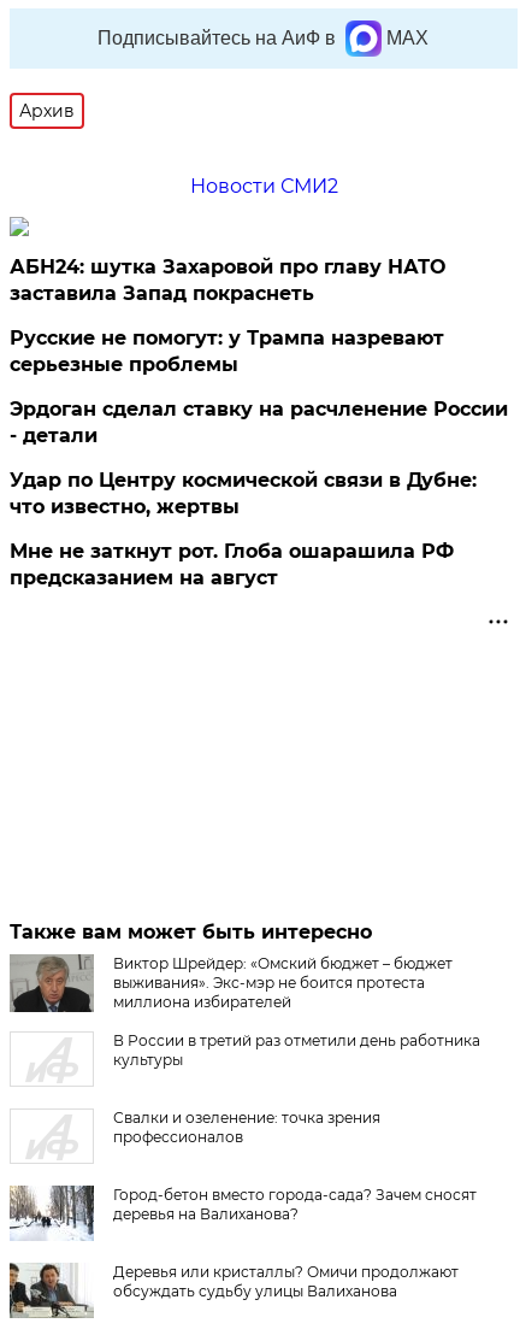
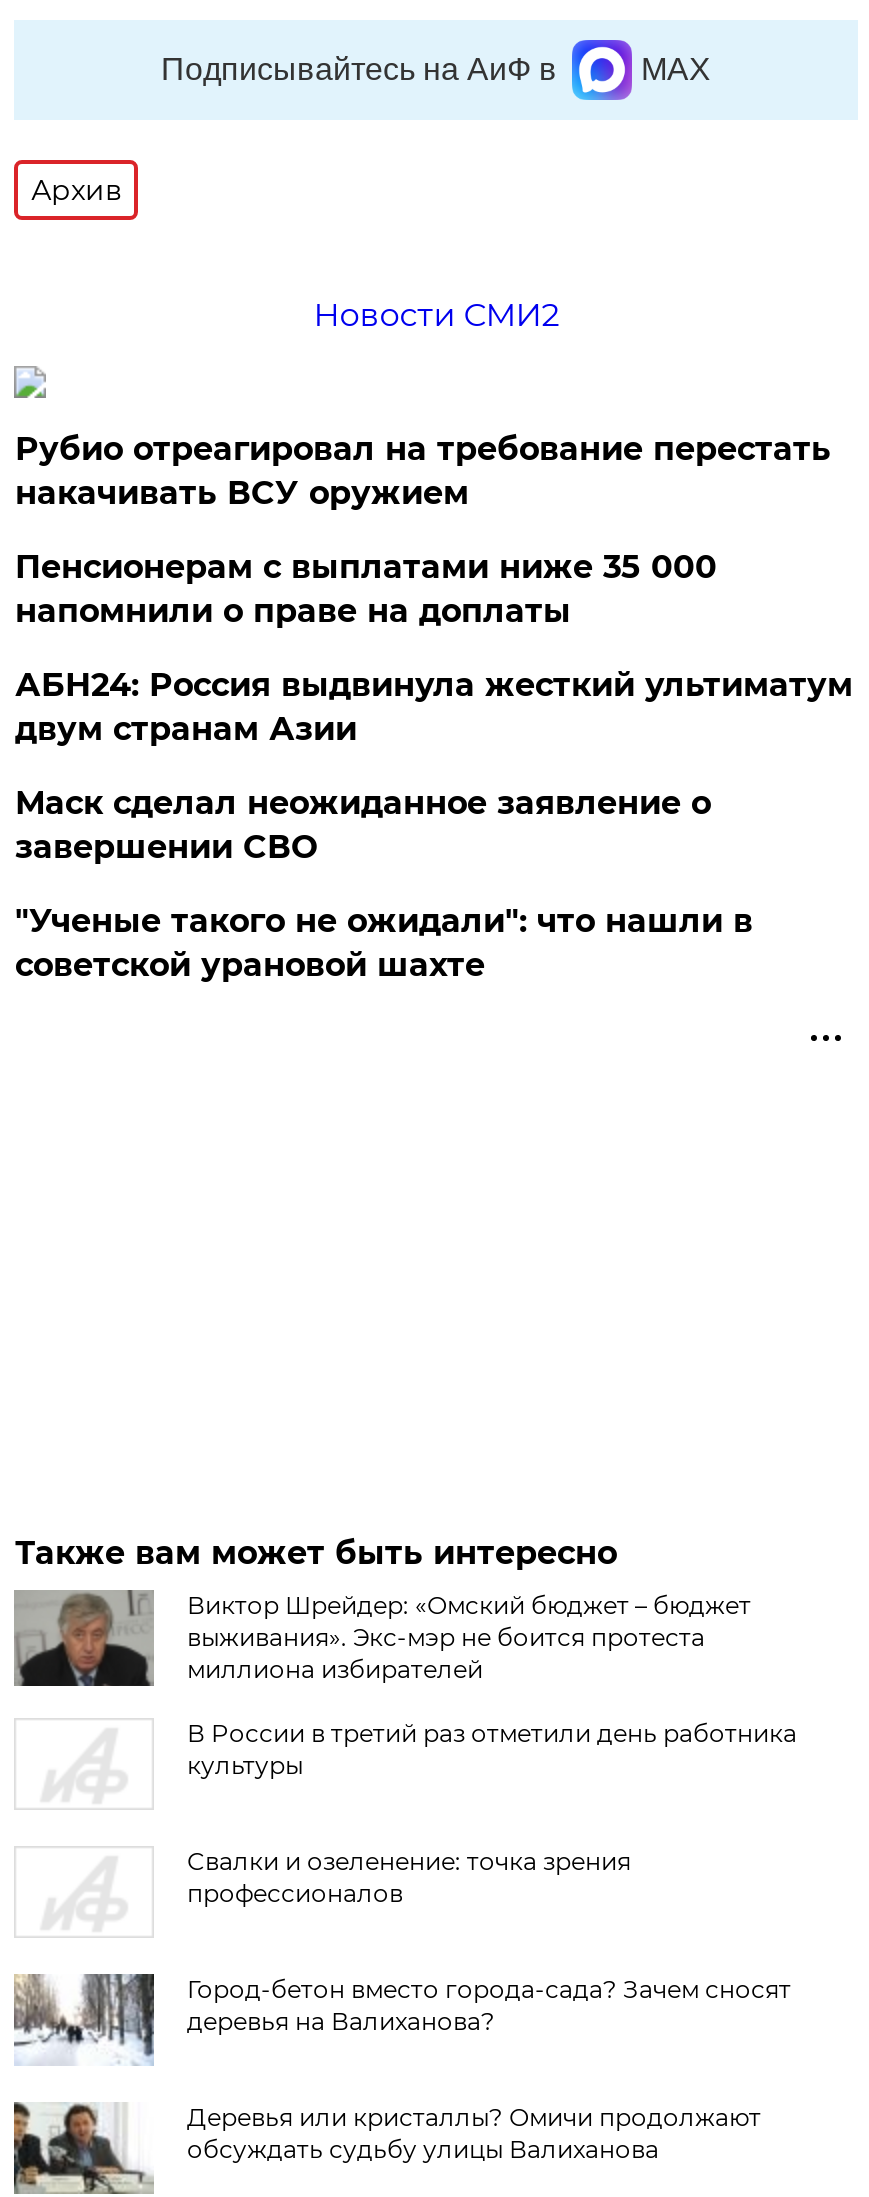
[10,255,446,305] АБН24: шутка Захаровой про главу НАТО | заставила Запад покраснеть -> [15,430,831,512] Рубио отреагировал на требование перестать | накачивать ВСУ оружием
[10,327,445,376] Русские не помогут: у Трампа назревают | серьезные проблемы -> [15,548,717,630] Пенсионерам с выплатами ниже 35 000 | напомнили о праве на доплаты
[10,398,508,447] Эрдоган сделал ставку на расчленение России | - детали -> [15,666,853,748] АБН24: Россия выдвинула жесткий ультиматум | двум странам Азии
[10,469,477,518] Удар по Центру космической связи в Дубне: | что известно, жертвы -> [15,784,711,866] Маск сделал неожиданное заявление о | завершении СВО
[10,540,454,589] Мне не заткнут рот. Глоба ошарашила РФ | предсказанием на август -> [15,902,753,984] "Ученые такого не ожидали": что нашли в | советской урановой шахте

